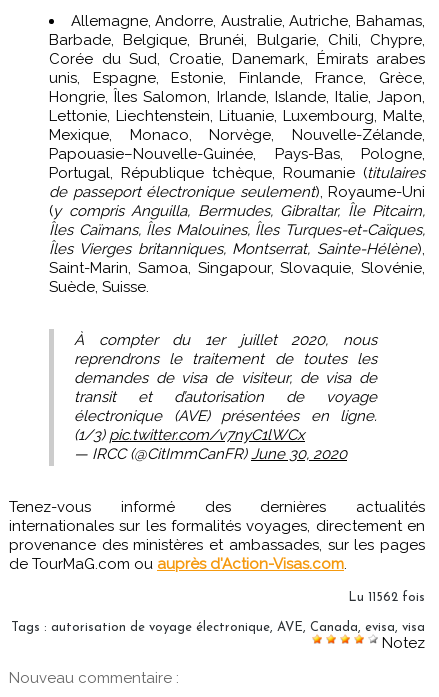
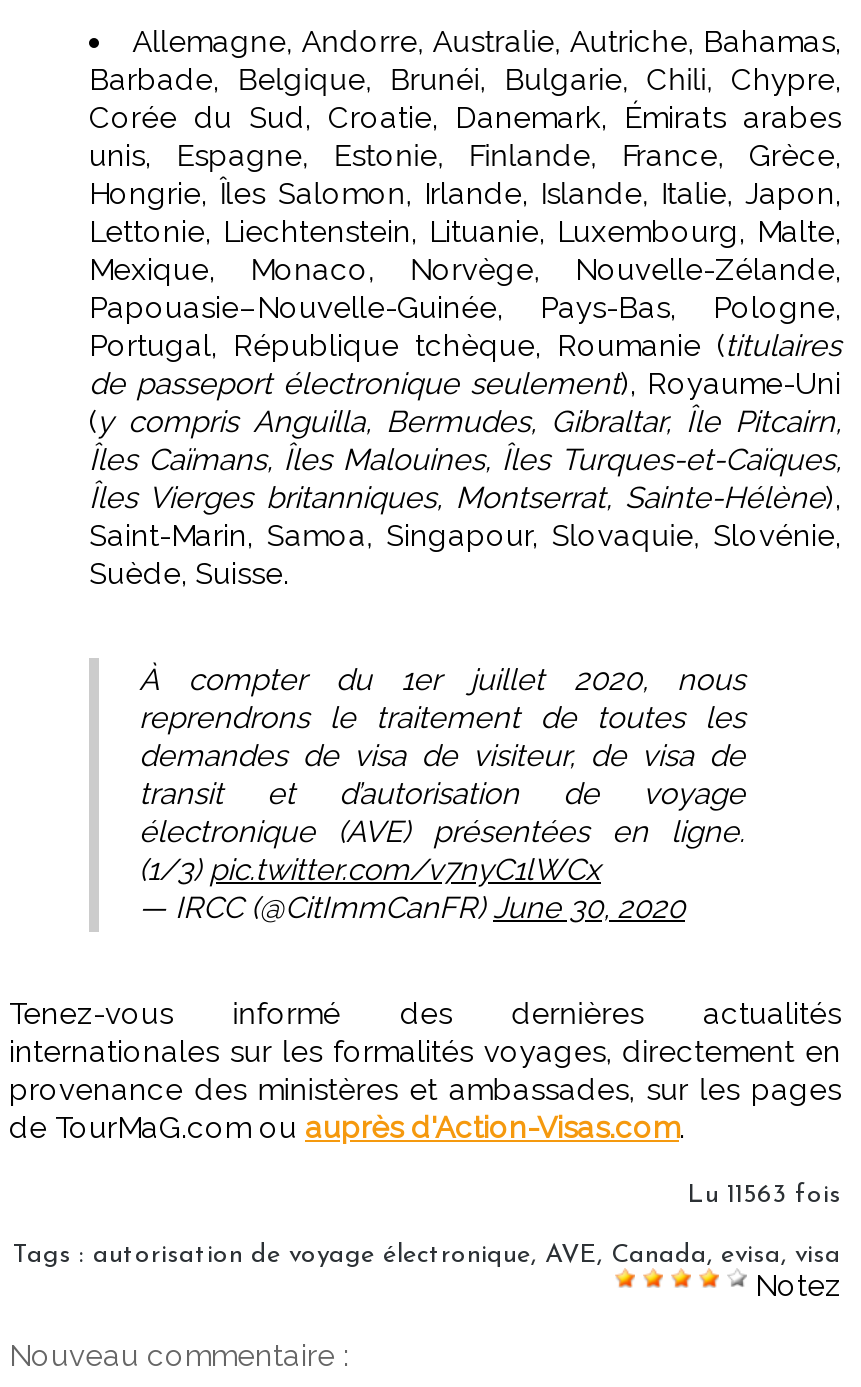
[348,591,425,604] Lu 11562 fois -> [687,1181,841,1207] Lu 11563 fois

